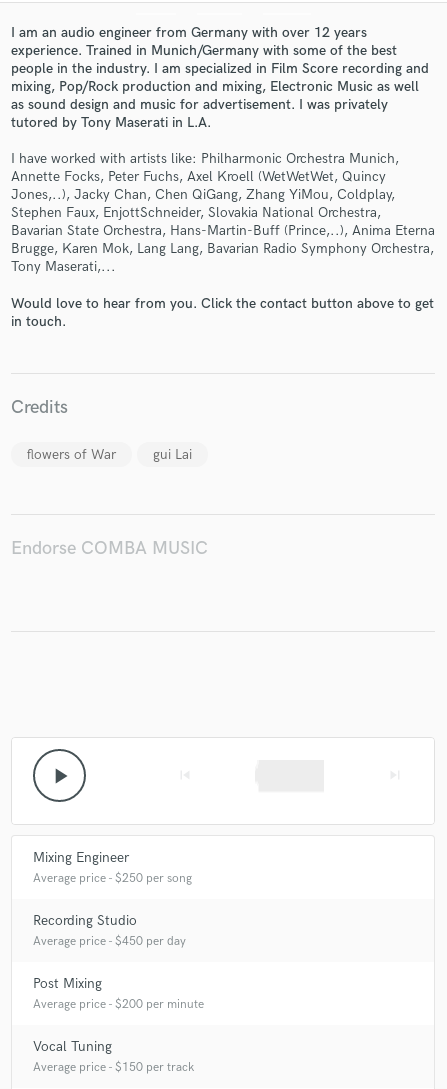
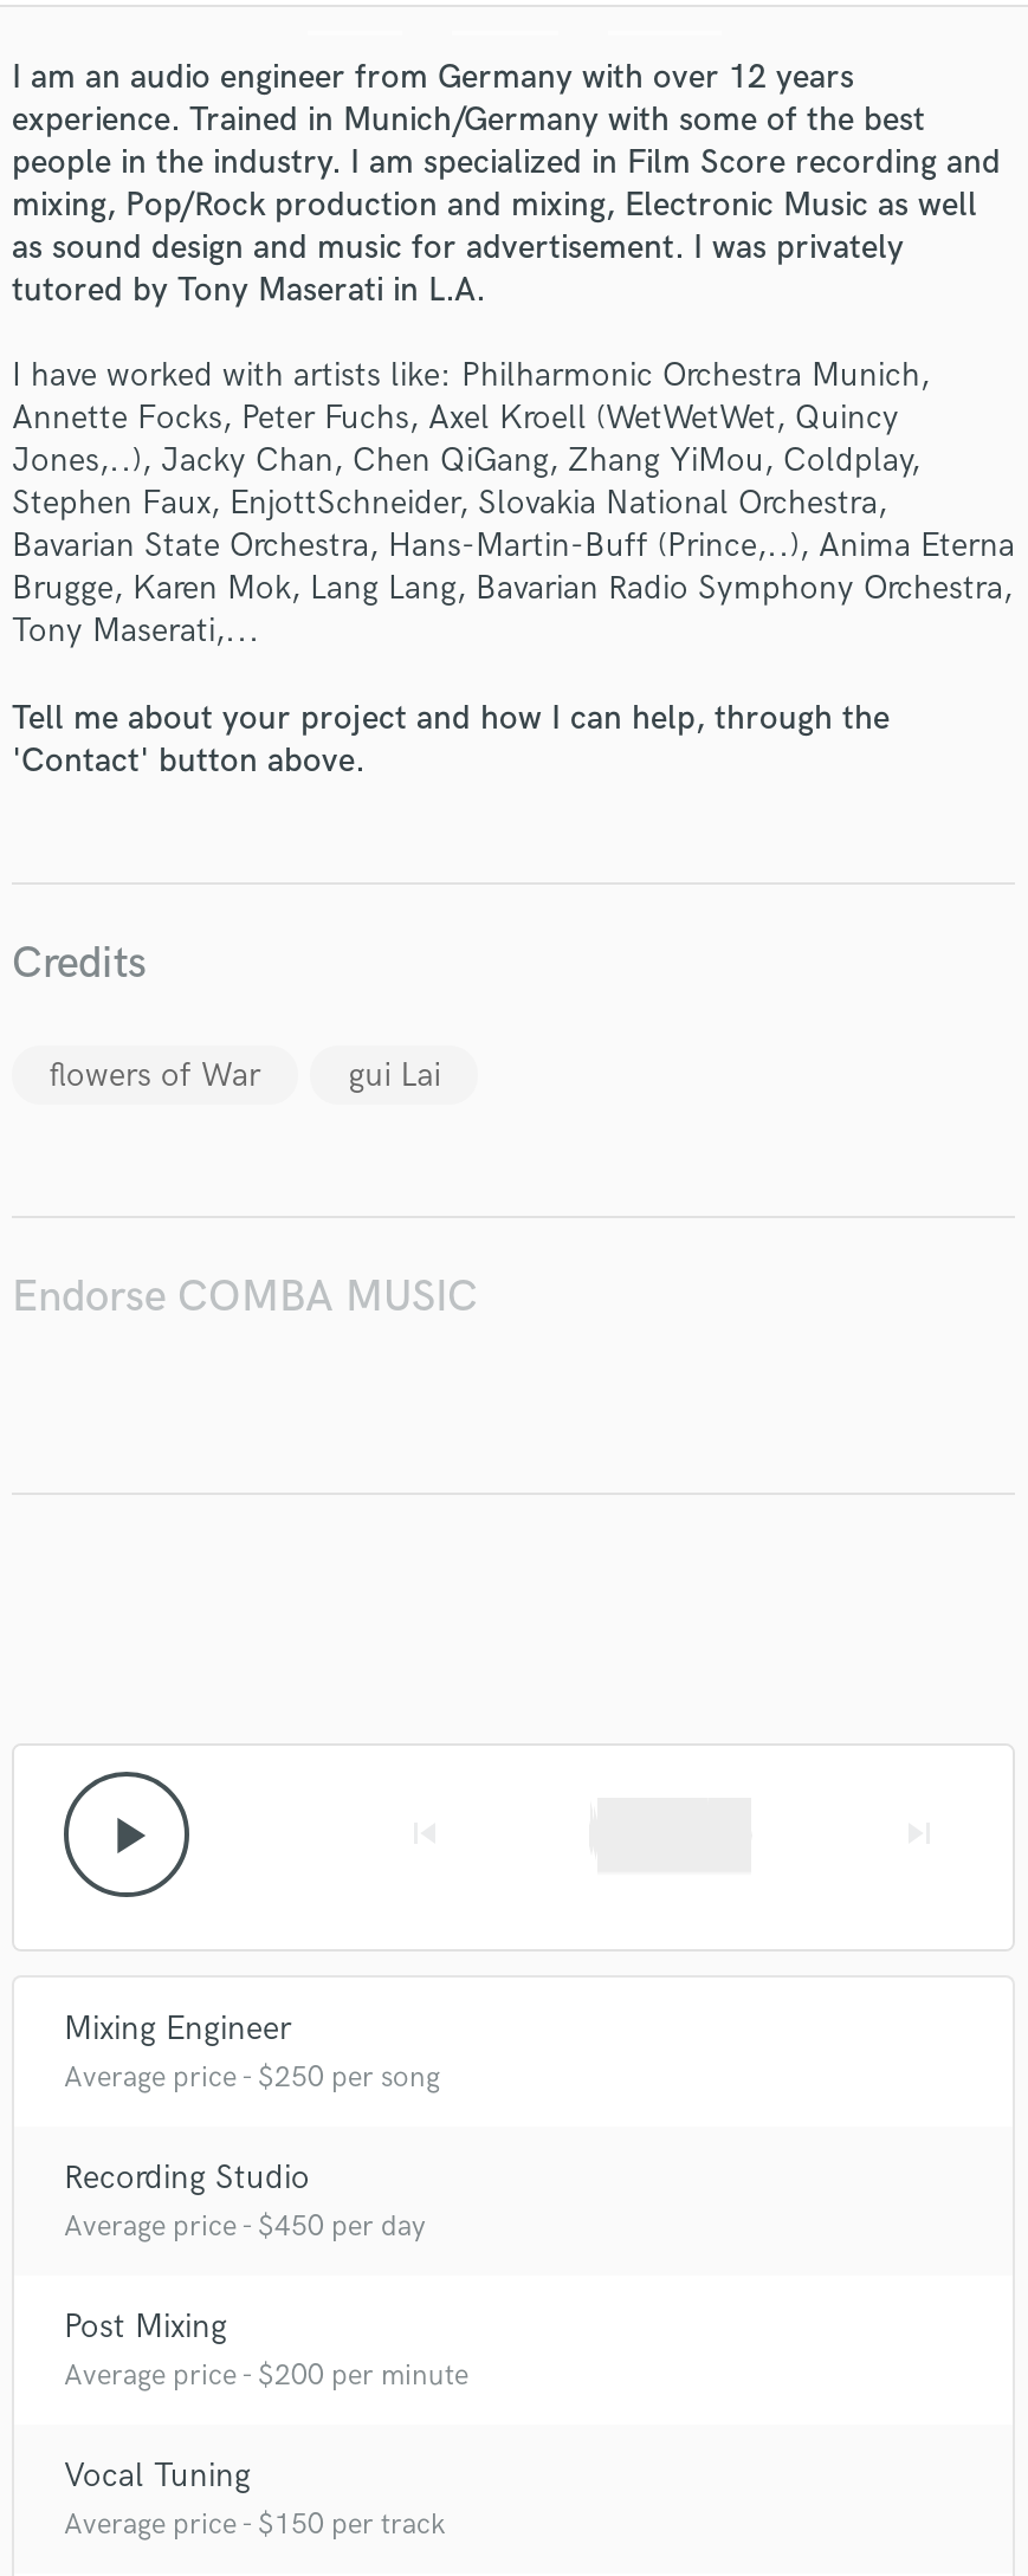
[11,295,434,330] Would love to hear from you. Click the contact button above to get | in touch. -> [12,697,890,780] Tell me about your project and how I can help, through the | 'Contact' button above.

